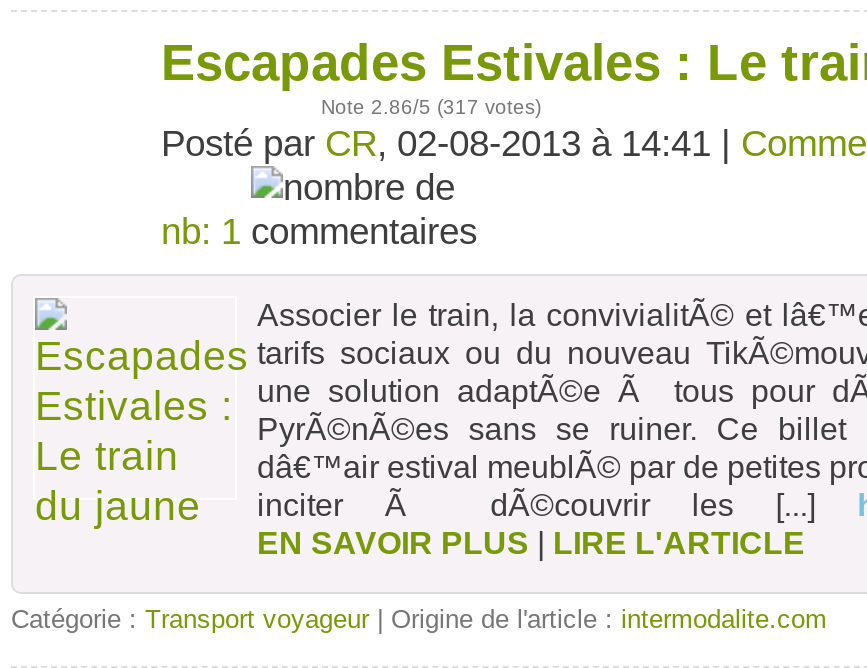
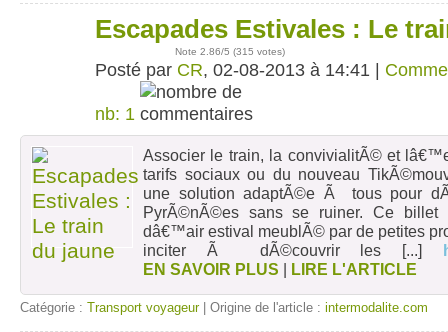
[321,96,541,118] Note 2.86/5 (317 votes) -> [175,46,285,57] Note 2.86/5 (315 votes)

